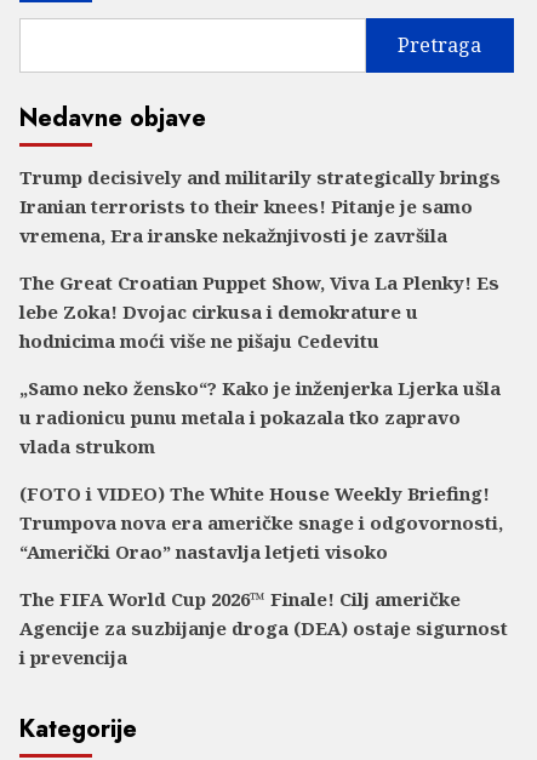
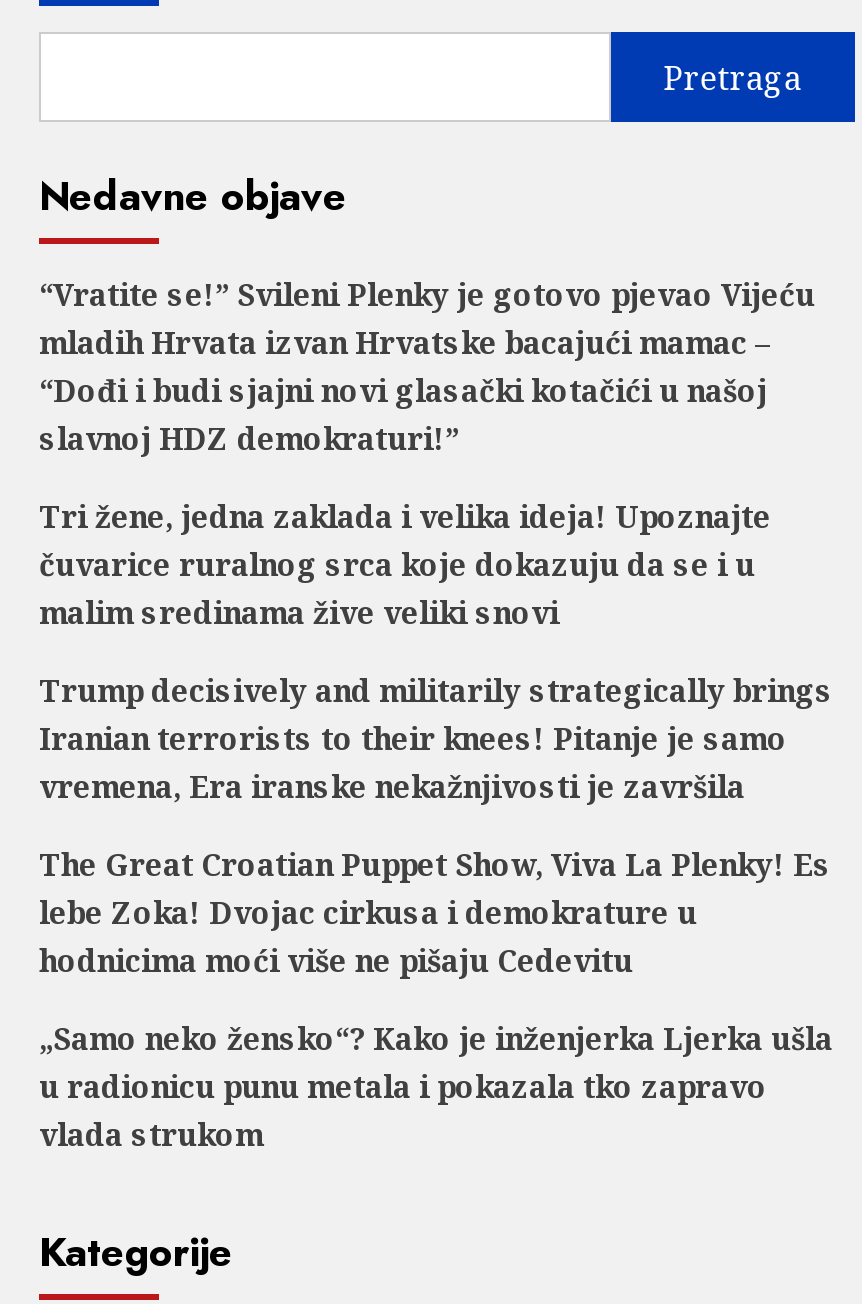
none -> [39,274,815,632] “Vratite se!” Svileni Plenky je gotovo pjevao Vijeću | mladih Hrvata izvan Hrvatske bacajući mamac – | “Dođi i budi sjajni novi glasački kotačići u našoj | slavnoj HDZ demokraturi!” | Tri žene, jedna zaklada i velika ideja! Upoznajte | čuvarice ruralnog srca koje dokazuju da se i u | malim sredinama žive veliki snovi
moved [19,165,501,458] -> [39,670,833,1154]: Trump decisively and militarily strategically brings | Iranian terrorists to their knees! Pitanje je samo | vremena, Era iranske nekažnjivosti je završila | ... | u radionicu punu metala i pokazala tko zapravo | vlada strukom
[19,481,508,669] (FOTO i VIDEO) The White House Weekly Briefing! | Trumpova nova era američke snage i odgovornosti, | “Američki Orao” nastavlja letjeti visoko | The FIFA World Cup 2026™ Finale! Cilj američke | Agencije za suzbijanje droga (DEA) ostaje sigurnost | i prevencija -> none

